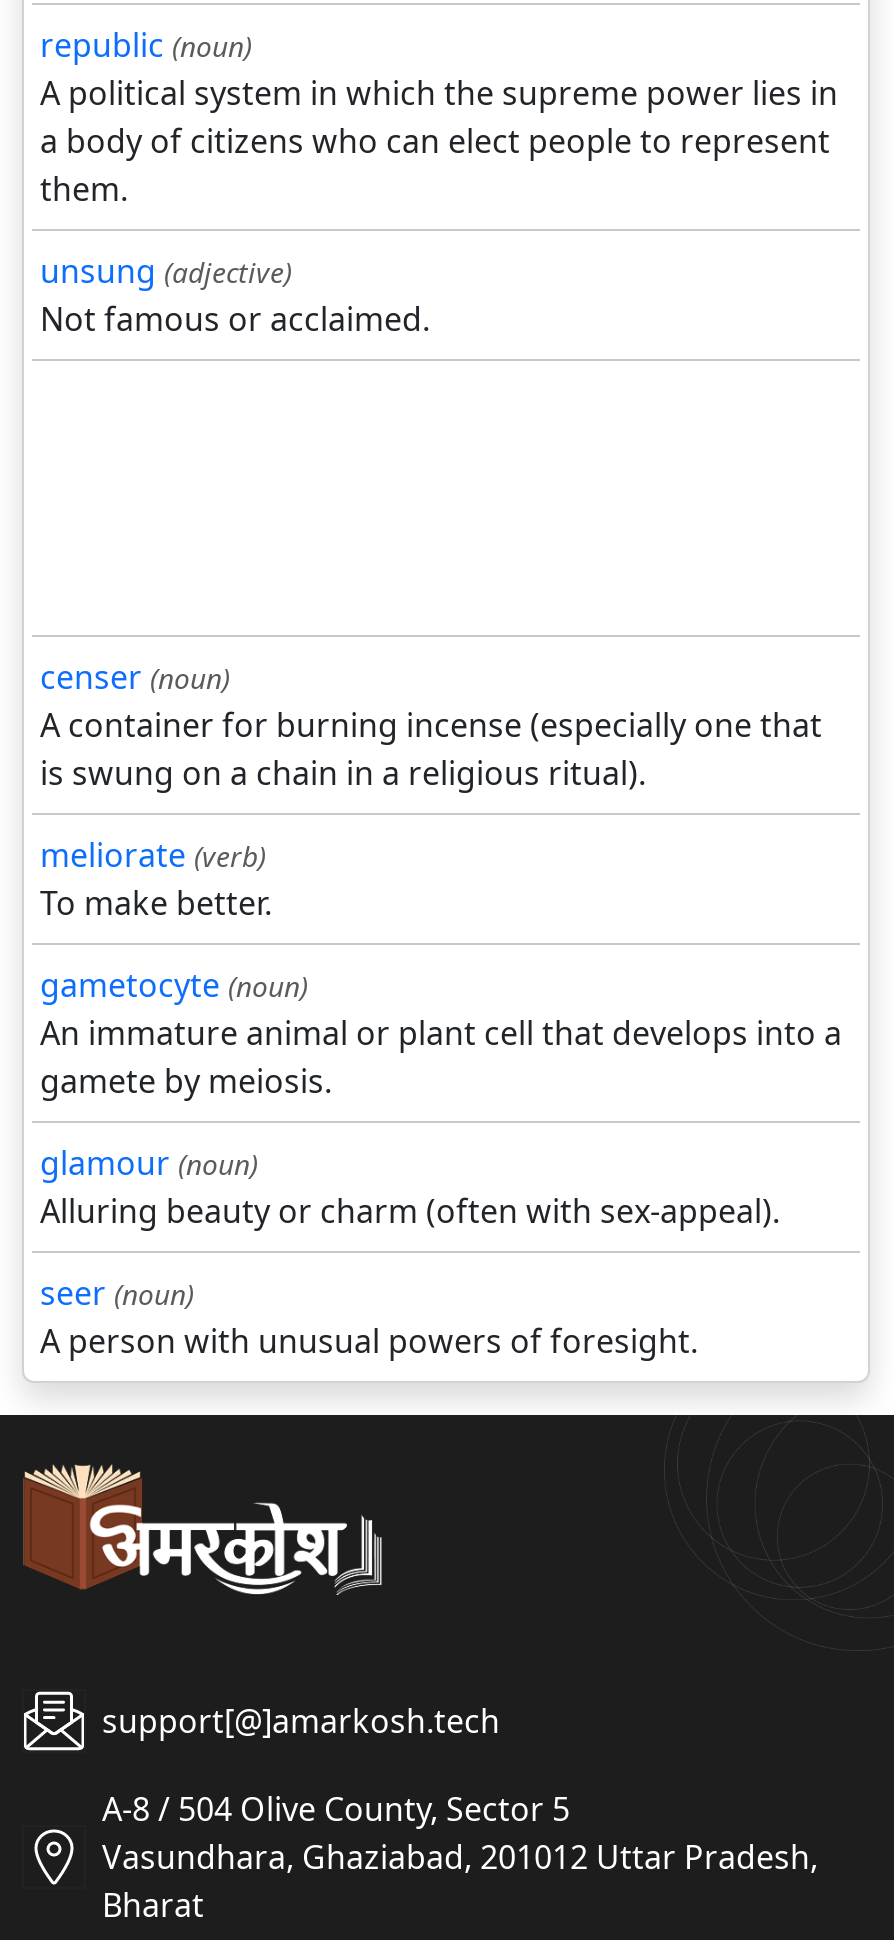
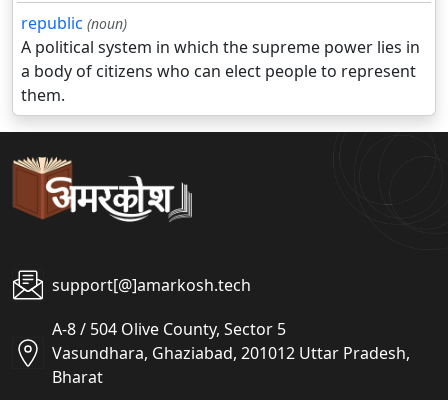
[40,249,430,341] unsung (adjective) | Not famous or acclaimed. -> none
[40,655,842,1363] censer (noun) | A container for burning incense (especially one that | is swung on a chain in a religious ritual). | meliorate (verb) | To make better. | gametocyte (noun) | An immature animal or plant cell that develops into a | gamete by meiosis. | glamour (noun) | Alluring beauty or charm (often with sex-appeal). | seer (noun) | A person with unusual powers of foresight. -> none

